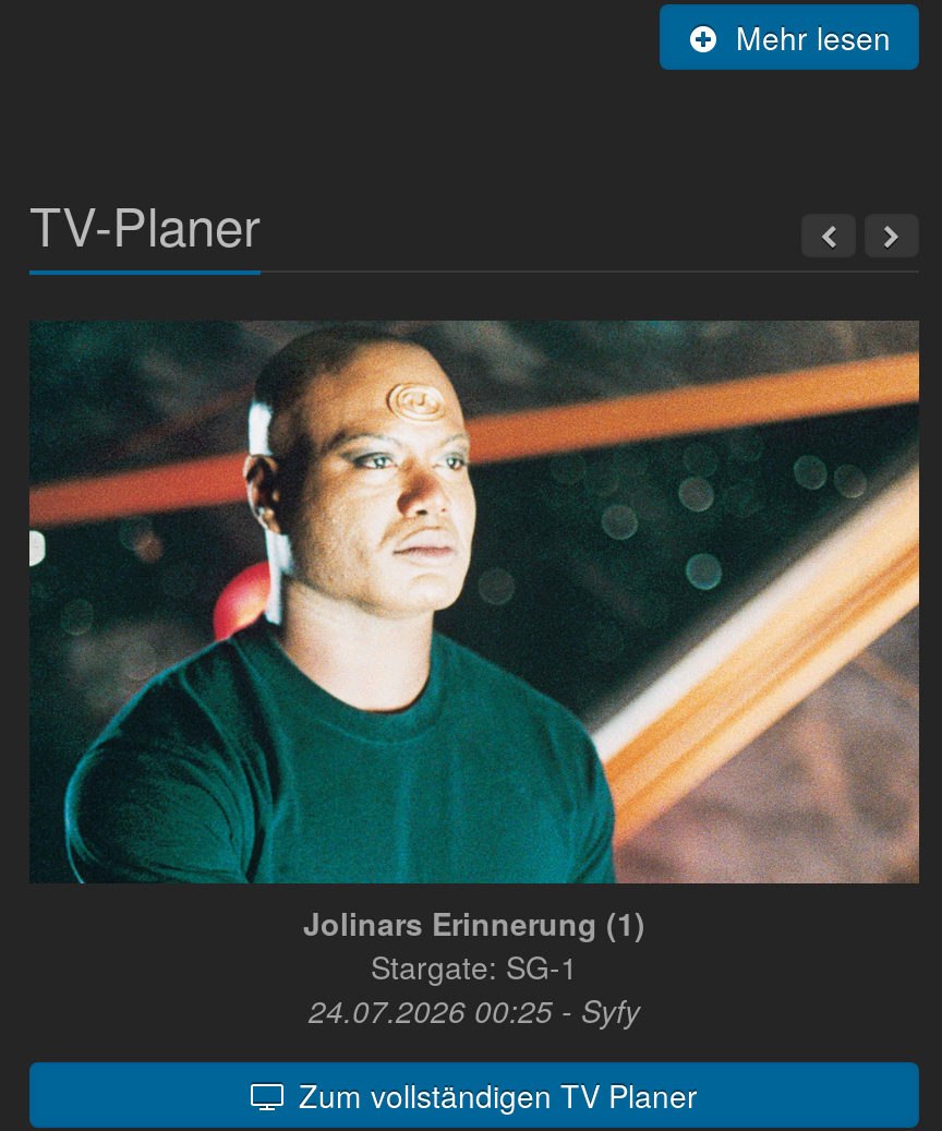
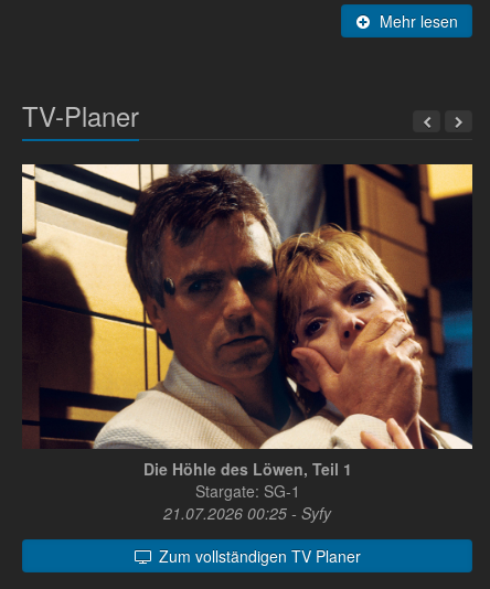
[27,321,921,944] [image] | Jolinars Erinnerung (1) -> [21,163,473,480] [image] | Die Höhle des Löwen, Teil 1
[309,988,640,1032] 24.07.2026 00:25 - Syfy -> [163,502,331,524] 21.07.2026 00:25 - Syfy

